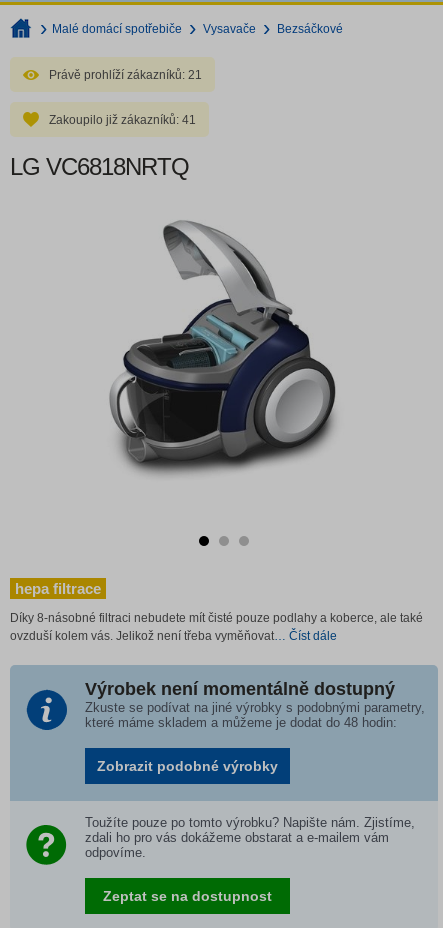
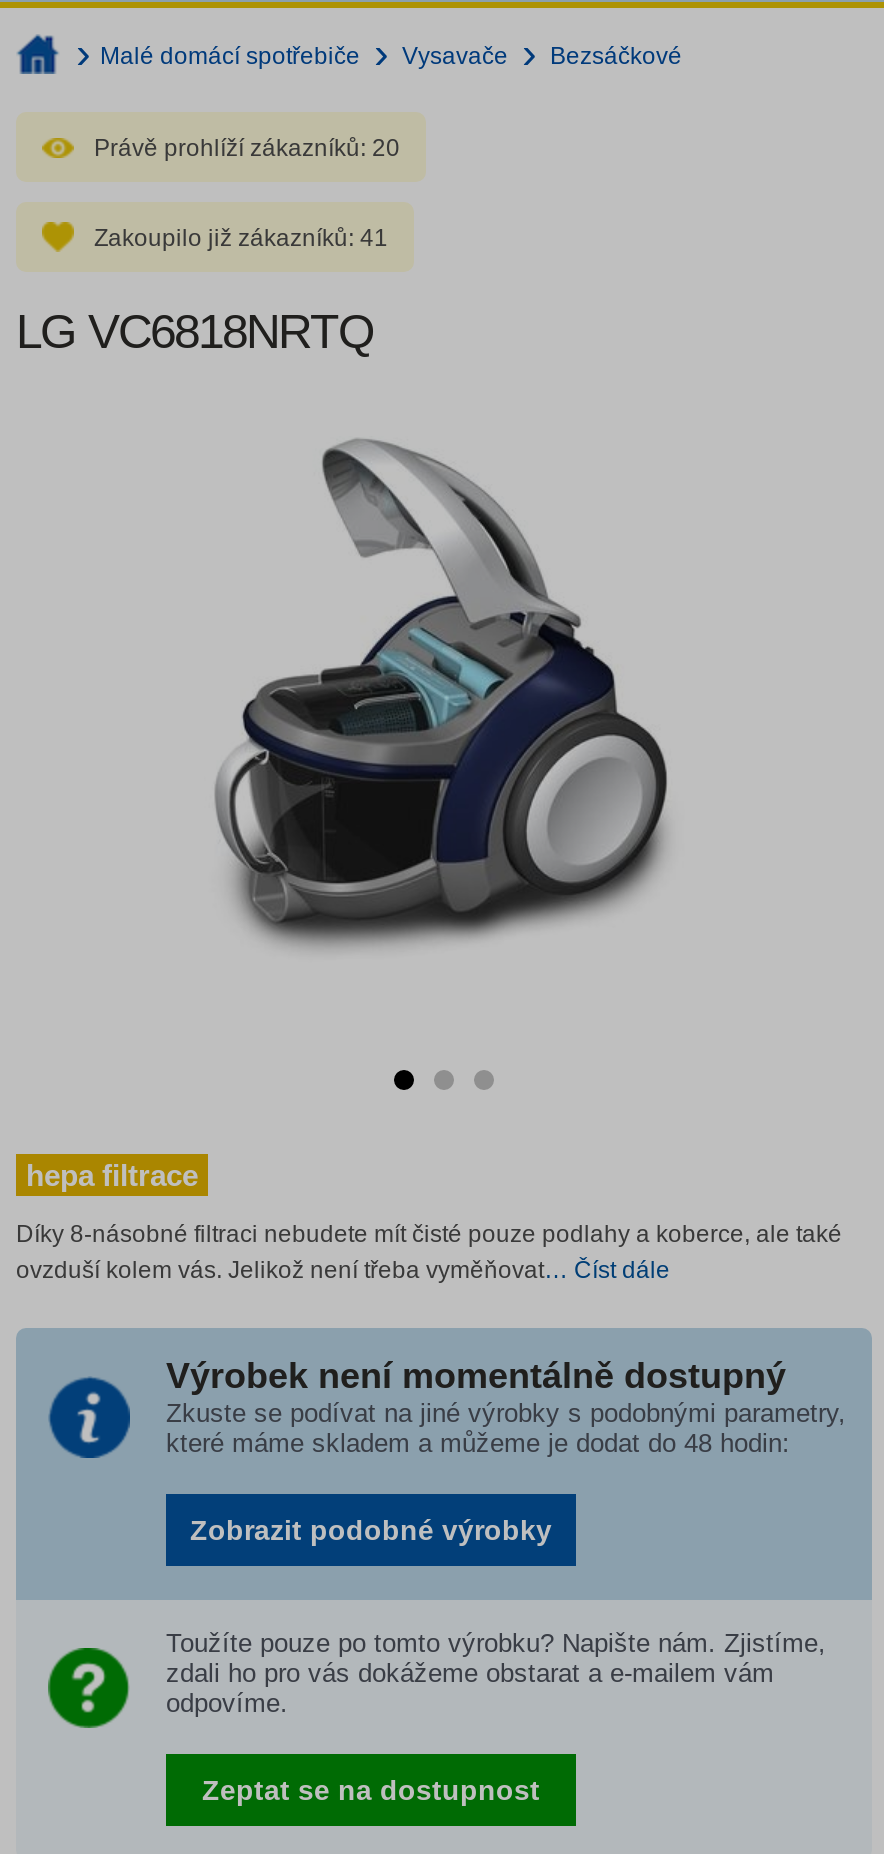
[49,68,202,82] Právě prohlíží zákazníků: 21 -> [94,134,400,162] Právě prohlíží zákazníků: 20

